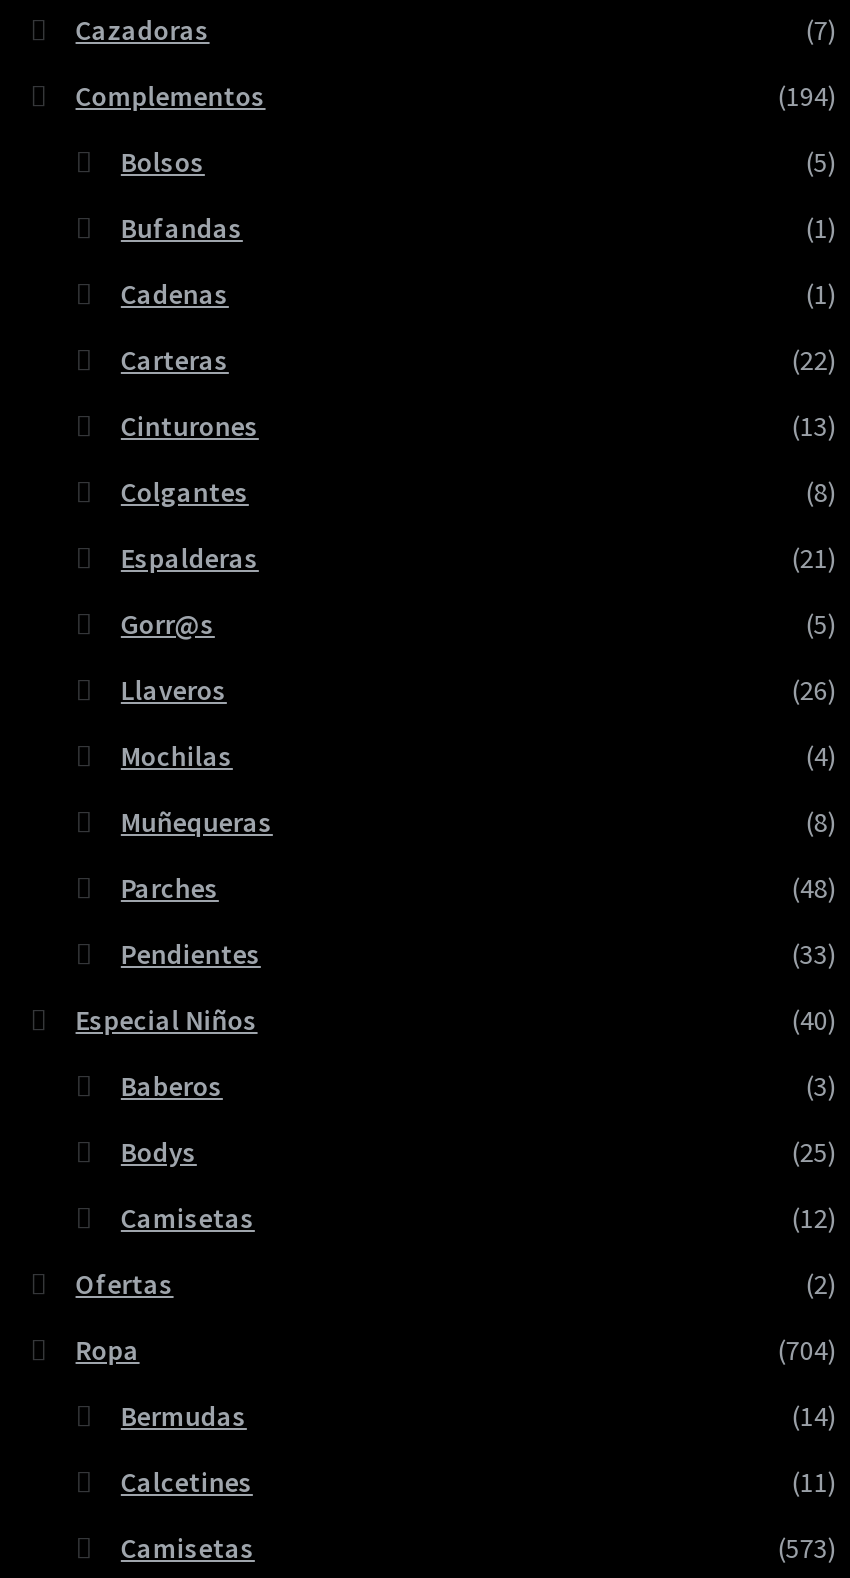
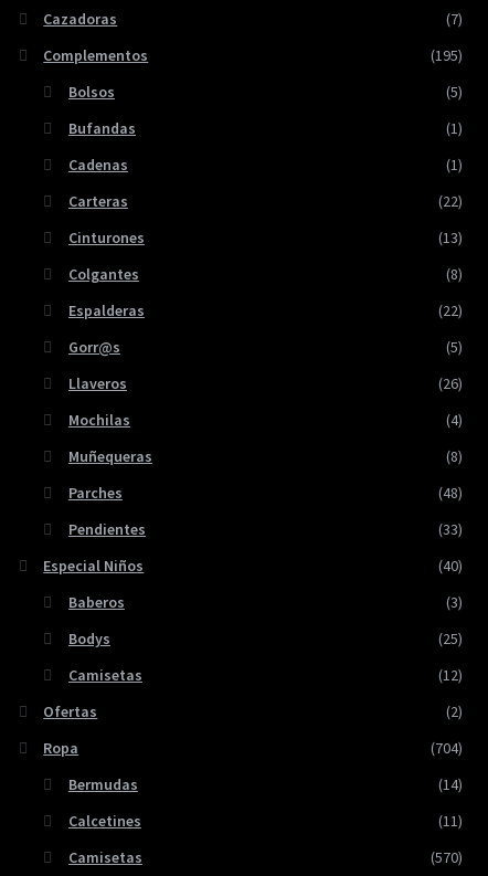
[778,79,836,115] (194) -> [431,46,463,66] (195)
[792,541,836,577] (21) -> [439,301,463,321] (22)
[778,1531,836,1567] (573) -> [431,848,463,868] (570)

